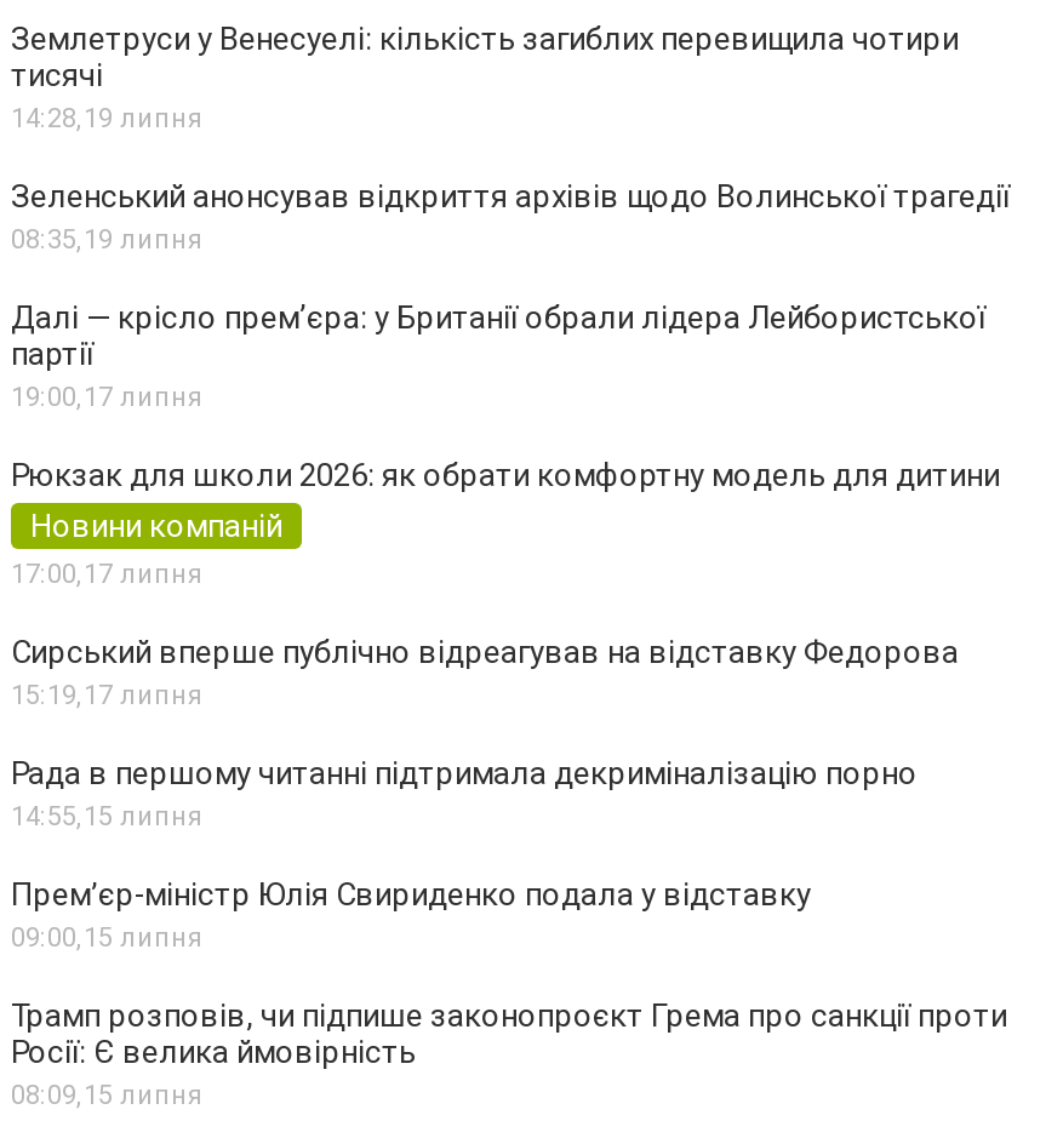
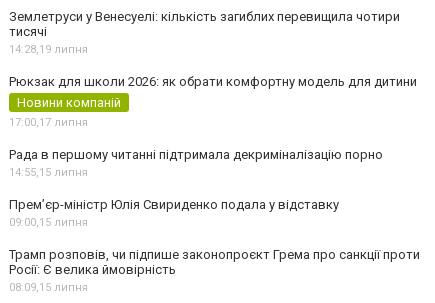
[11,179,1010,414] Зеленський анонсував відкриття архівів щодо Волинської трагедії | 08:35, 19 липня | Далі — крісло премʼєра: у Британії обрали лідера Лейбористської | партії | 19:00, 17 липня -> none
[11,634,959,712] Сирський вперше публічно відреагував на відставку Федорова | 15:19, 17 липня -> none

